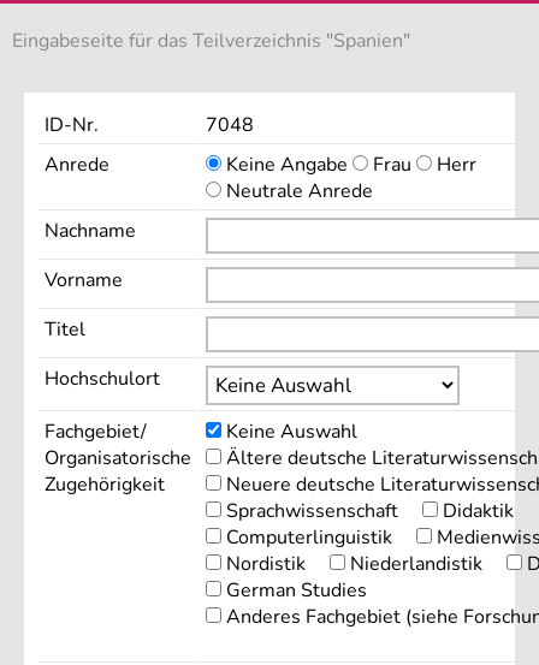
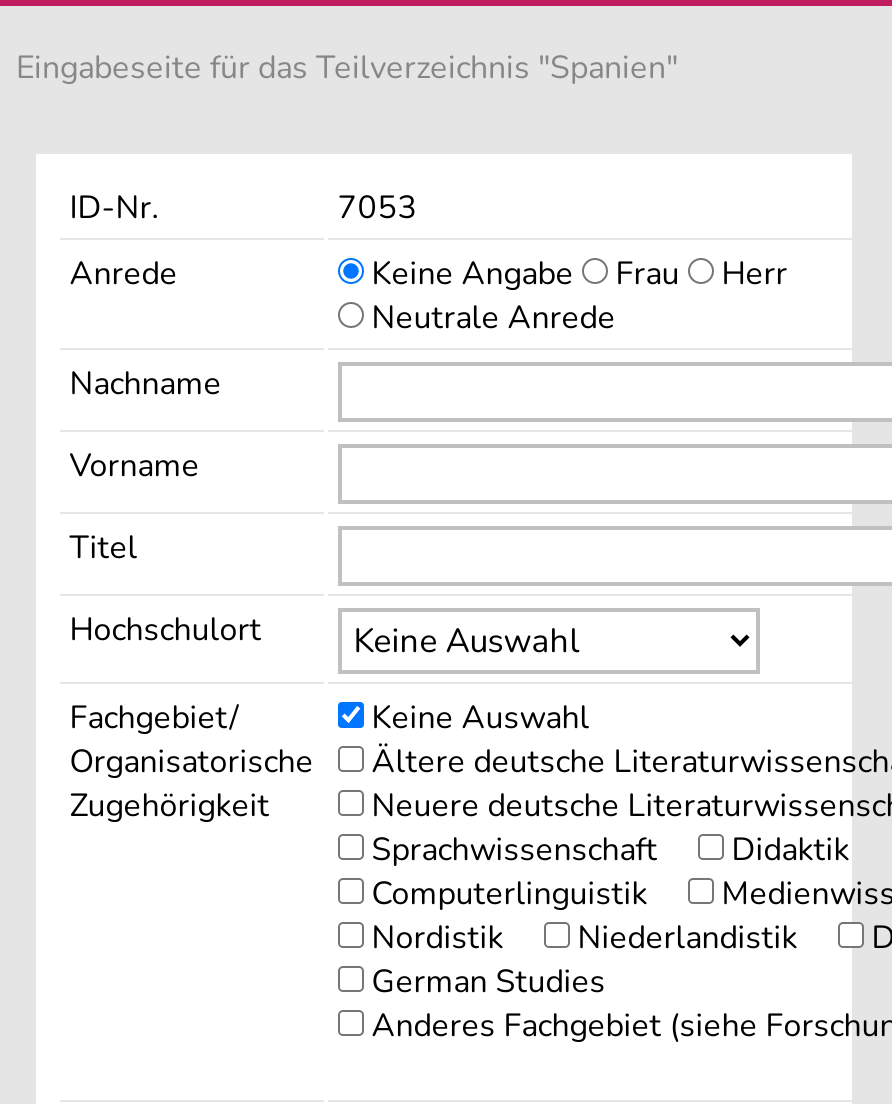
[205,112,254,139] 7048 -> [338,187,418,231] 7053

